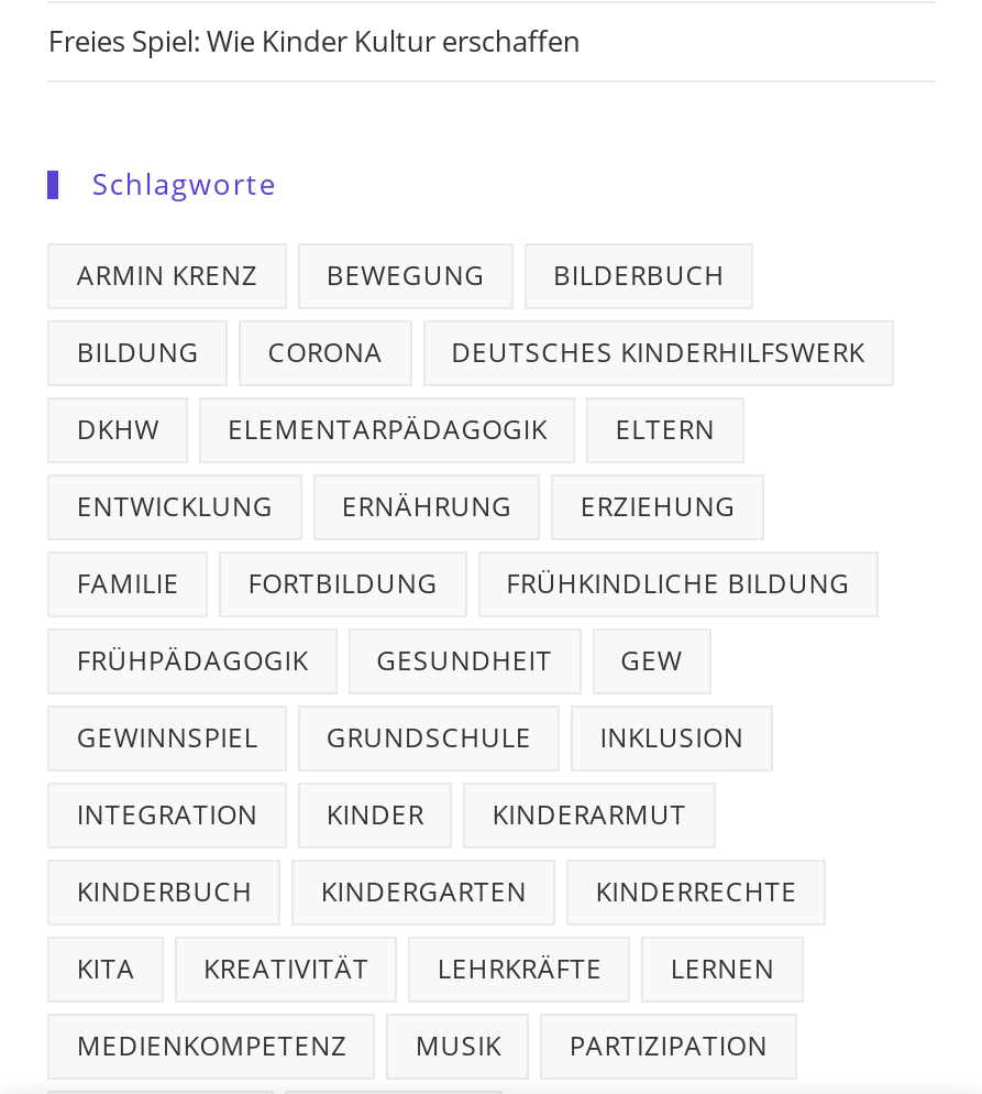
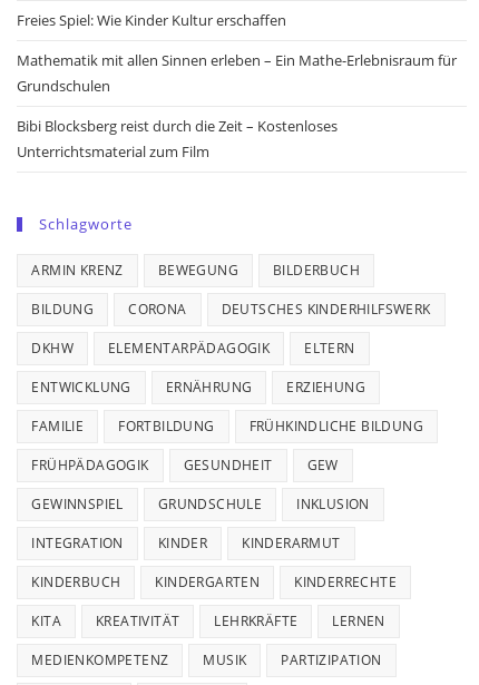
none -> [17,50,457,162] Mathematik mit allen Sinnen erleben – Ein Mathe-Erlebnisraum für | Grundschulen | Bibi Blocksberg reist durch die Zeit – Kostenloses | Unterrichtsmaterial zum Film

